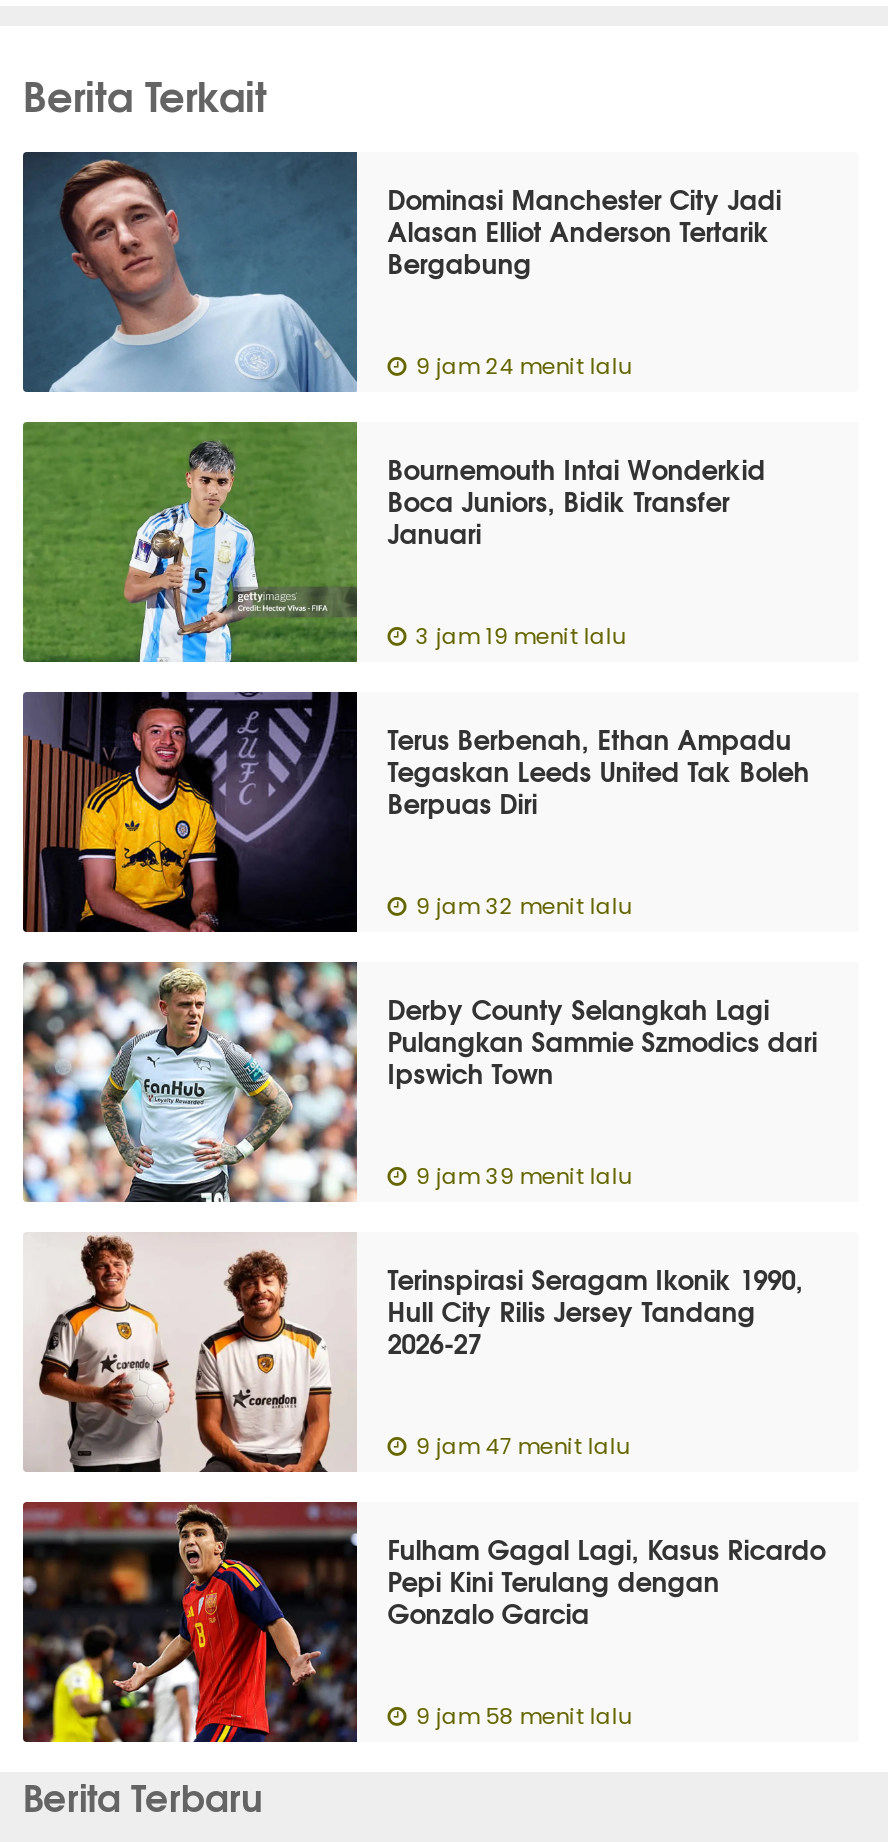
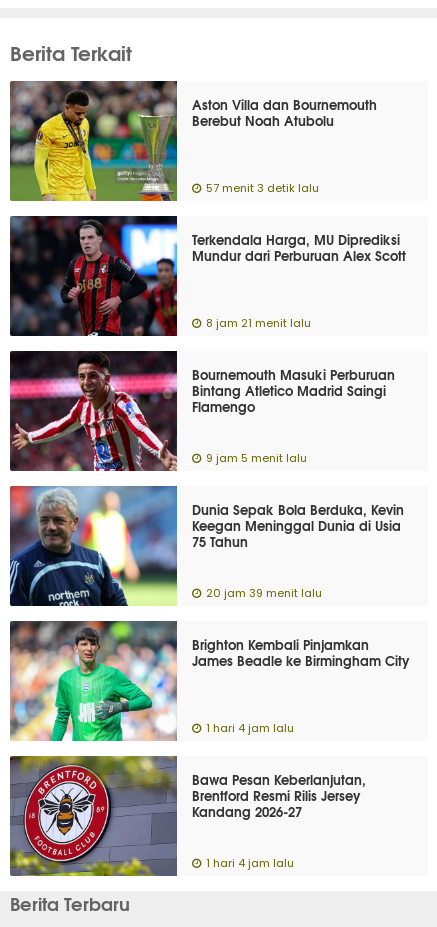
[23,152,781,394] [image] | Dominasi Manchester City Jadi | Alasan Elliot Anderson Tertarik | Bergabung -> [9,81,377,202] [image] | Aston Villa dan Bournemouth | Berebut Noah Atubolu
[415,356,631,378] 9 jam 24 menit lalu -> [206,183,319,194] 57 menit 3 detik lalu
[21,420,765,664] [image] | Bournemouth Intai Wonderkid | Boca Juniors, Bidik Transfer | Januari -> [9,215,406,337] [image] | Terkendala Harga, MU Diprediksi | Mundur dari Perburuan Alex Scott
[415,626,625,648] 3 jam 19 menit lalu -> [206,318,311,329] 8 jam 21 menit lalu
[21,690,809,934] [image] | Terus Berbenah, Ethan Ampadu | Tegaskan Leeds United Tak Boleh | Berpuas Diri -> [9,350,395,472] [image] | Bournemouth Masuki Perburuan | Bintang Atletico Madrid Saingi | Flamengo
[415,896,631,918] 9 jam 32 menit lalu -> [206,453,307,464] 9 jam 5 menit lalu
[21,960,817,1204] [image] | Derby County Selangkah Lagi | Pulangkan Sammie Szmodics dari | Ipswich Town -> [9,485,404,607] [image] | Dunia Sepak Bola Berduka, Kevin | Keegan Meninggal Dunia di Usia | 75 Tahun
[415,1166,631,1188] 9 jam 39 menit lalu -> [206,588,322,599] 20 jam 39 menit lalu
[23,1232,803,1474] [image] | Terinspirasi Seragam Ikonik 1990, | Hull City Rilis Jersey Tandang | 2026-27 -> [9,620,410,742] [image] | Brighton Kembali Pinjamkan | James Beadle ke Birmingham City
[415,1436,629,1458] 9 jam 47 menit lalu -> [206,723,294,734] 1 hari 4 jam lalu
[21,1500,825,1744] [image] | Fulham Gagal Lagi, Kasus Ricardo | Pepi Kini Terulang dengan | Gonzalo Garcia -> [9,755,366,877] [image] | Bawa Pesan Keberlanjutan, | Brentford Resmi Rilis Jersey | Kandang 2026-27
[415,1706,631,1728] 9 jam 58 menit lalu -> [206,858,294,869] 1 hari 4 jam lalu

